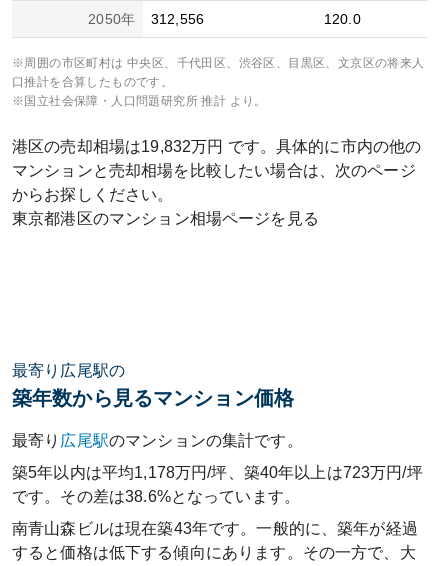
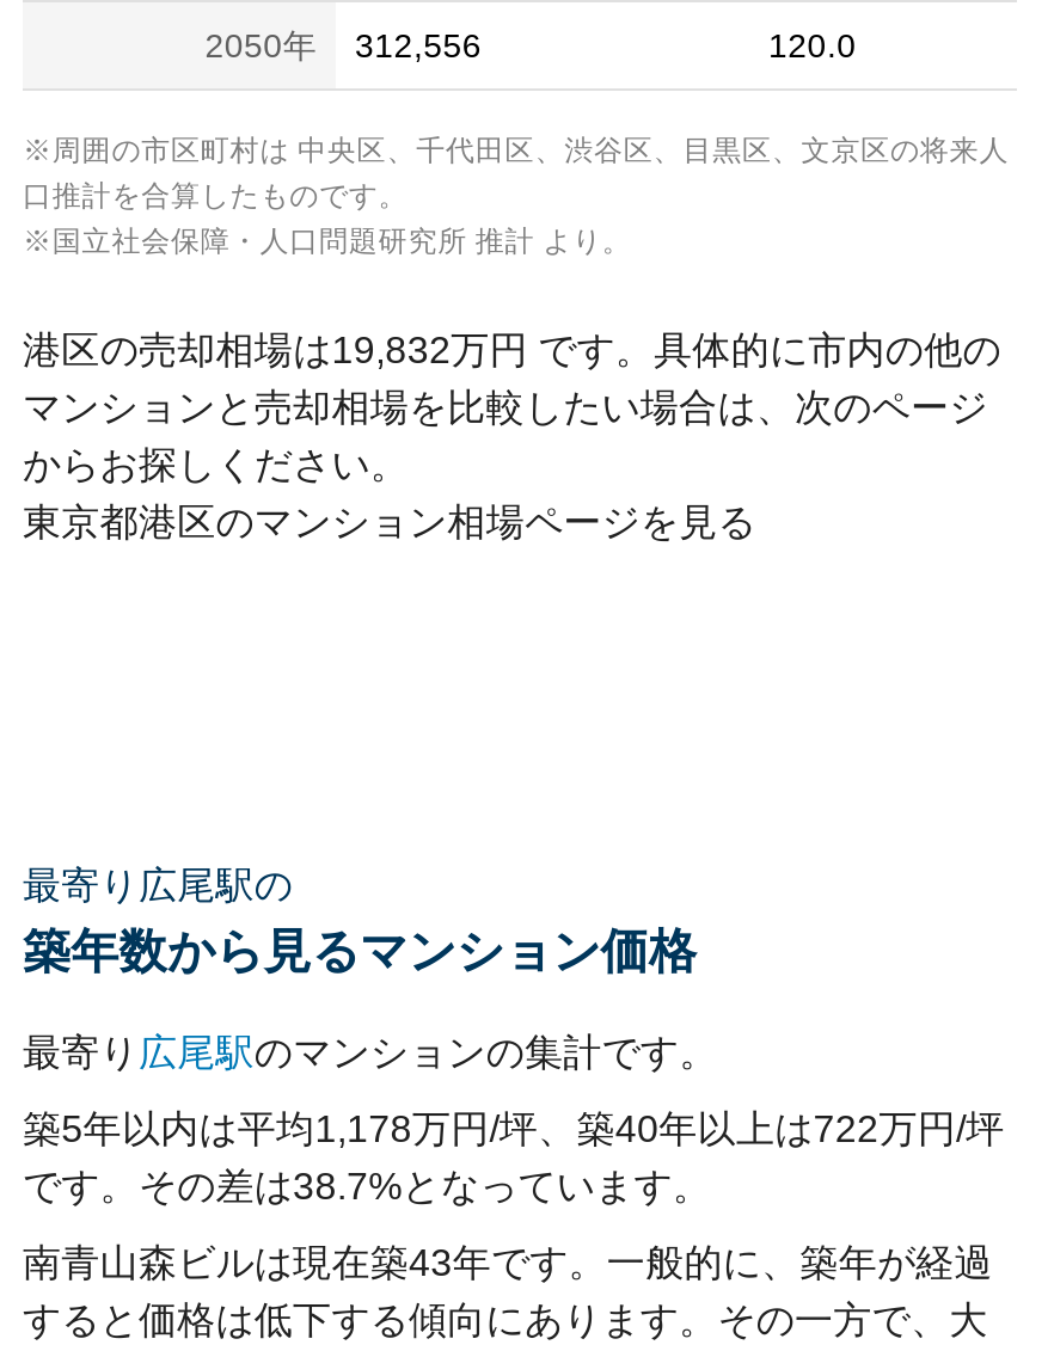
[12,464,423,481] 築5年以内は平均1,178万円/坪、築40年以上は723万円/坪 -> [23,1109,1005,1149] 築5年以内は平均1,178万円/坪、築40年以上は722万円/坪
[12,488,300,505] です。その差は38.6%となっています。 -> [23,1166,711,1206] です。その差は38.7%となっています。

